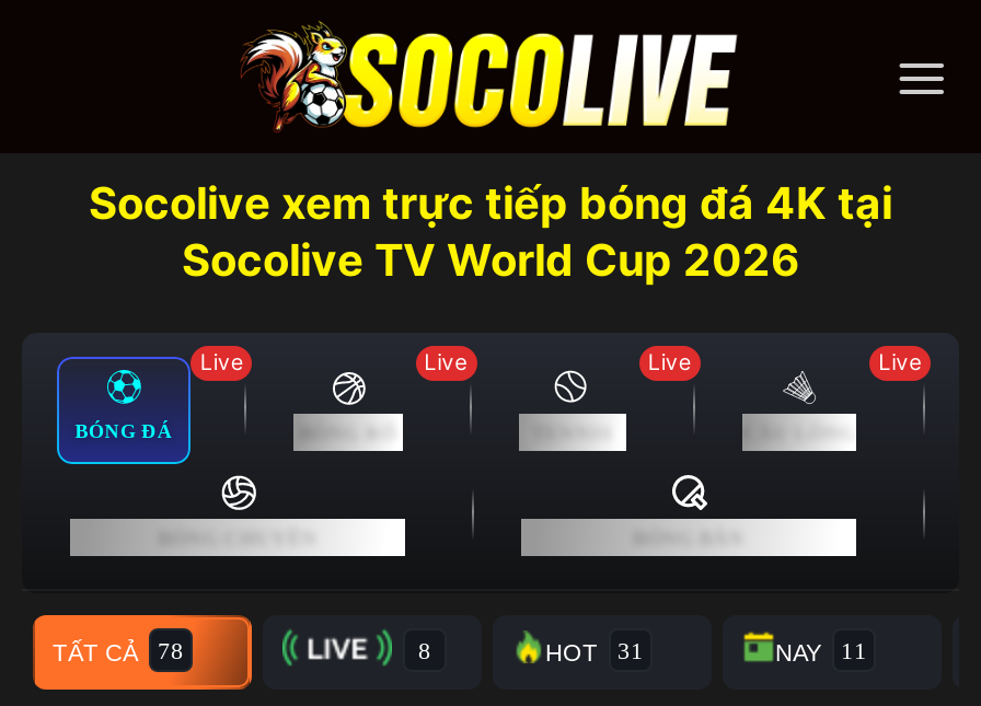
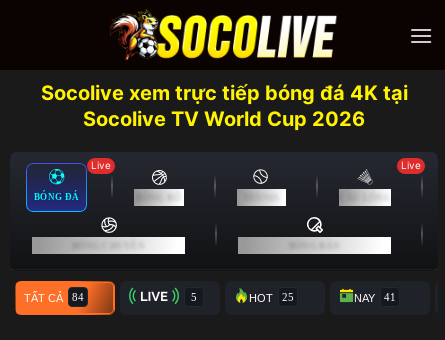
[424,349,468,375] Live -> none
[648,349,692,375] Live -> none

